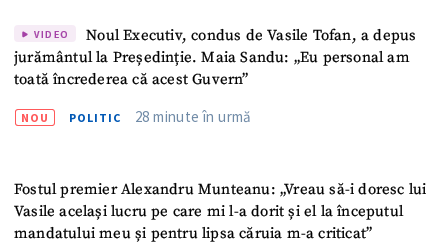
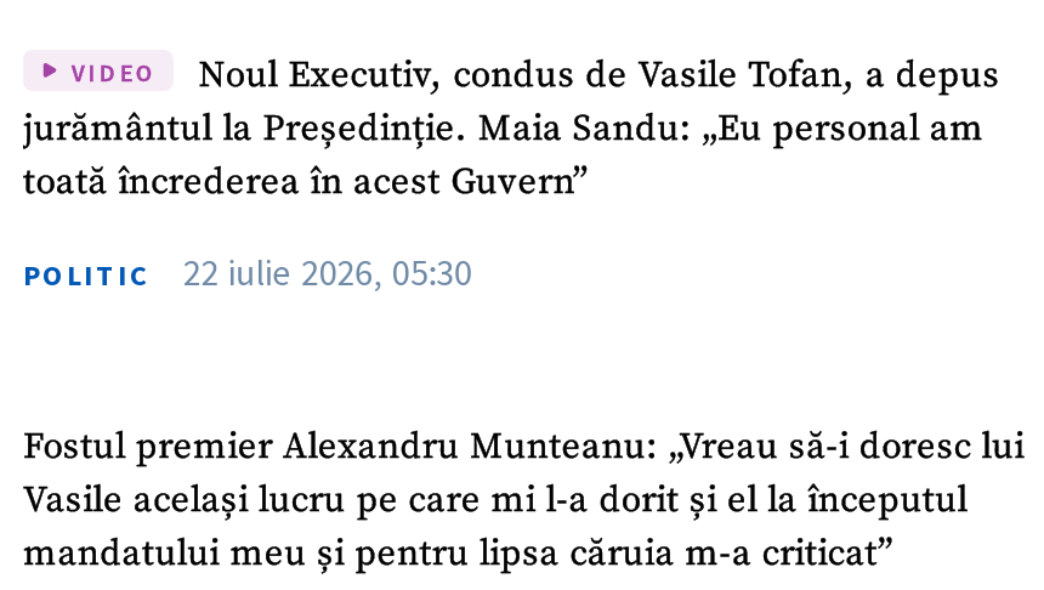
[14,70,249,125] toată încrederea că acest Guvern” | NOU -> [23,158,588,204] toată încrederea în acest Guvern”
[135,107,252,126] 28 minute în urmă -> [183,248,472,294] 22 iulie 2026, 05:30

